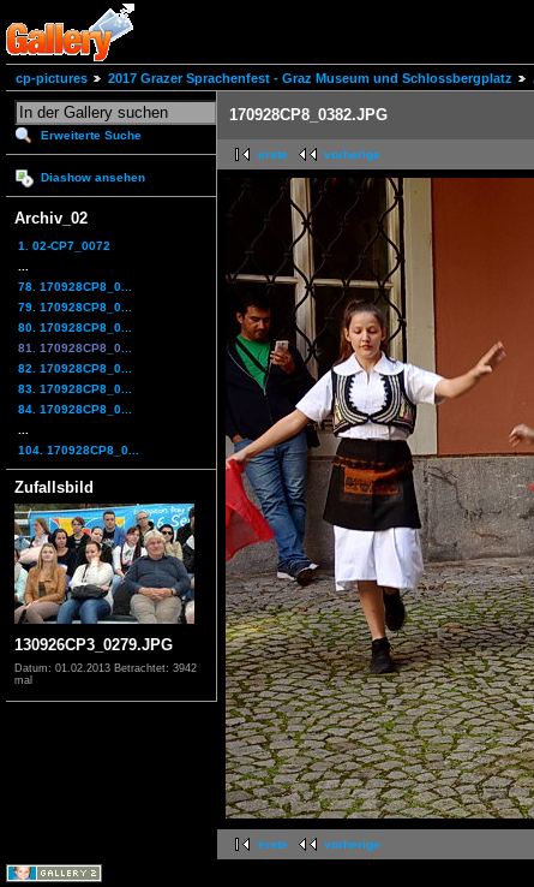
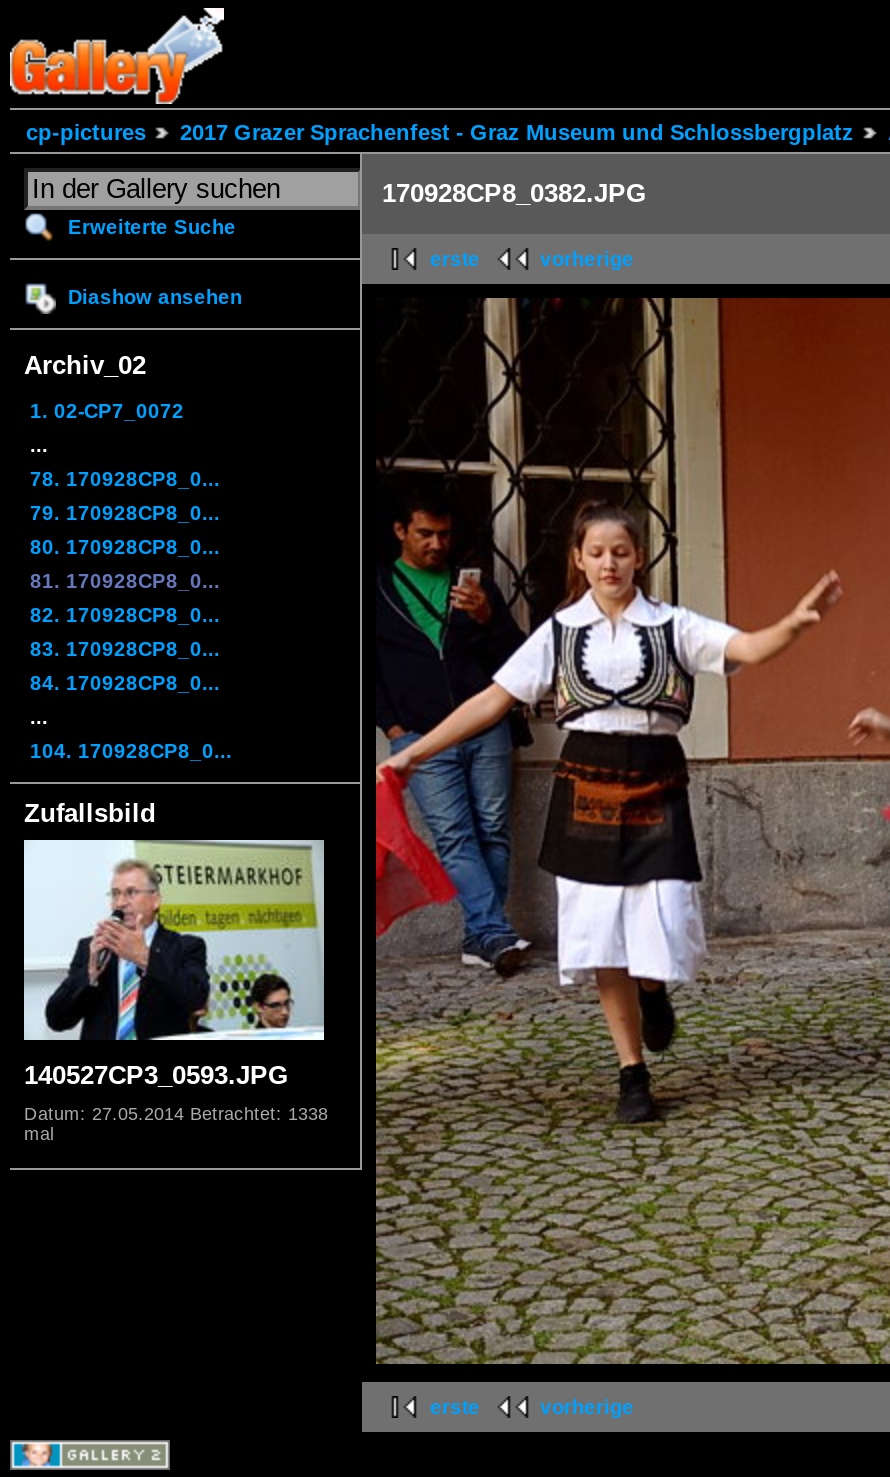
[13,502,196,653] [image] | 130926CP3_0279.JPG -> [22,838,326,1089] [image] | 140527CP3_0593.JPG
[14,662,197,674] Datum: 01.02.2013 Betrachtet: 3942 -> [24,1104,328,1124] Datum: 27.05.2014 Betrachtet: 1338

